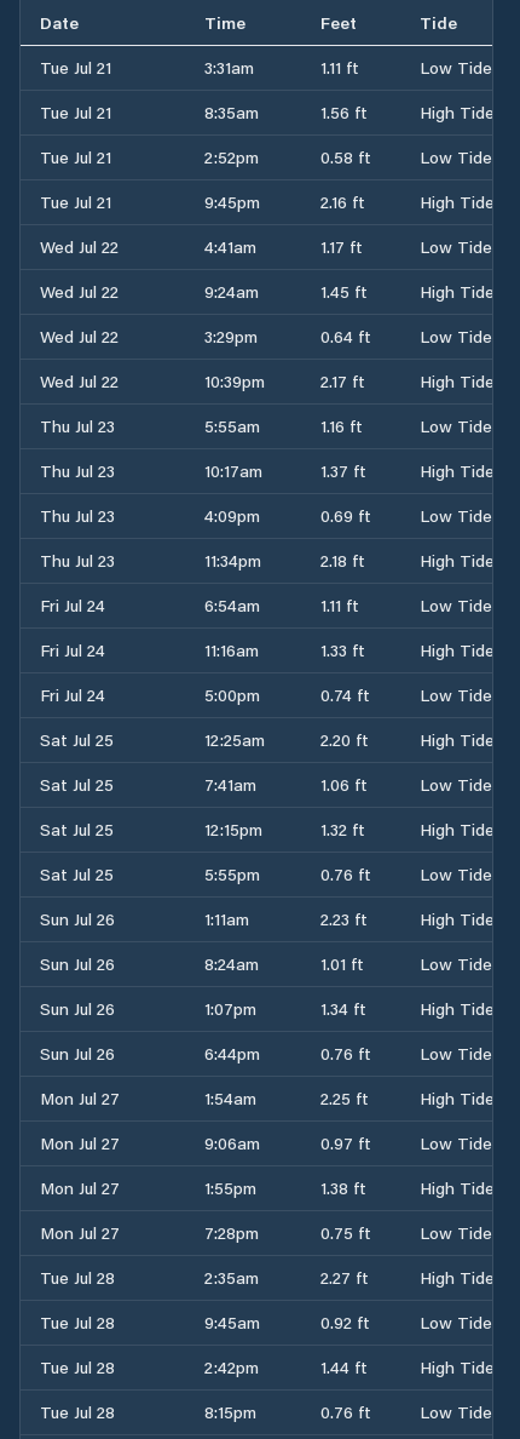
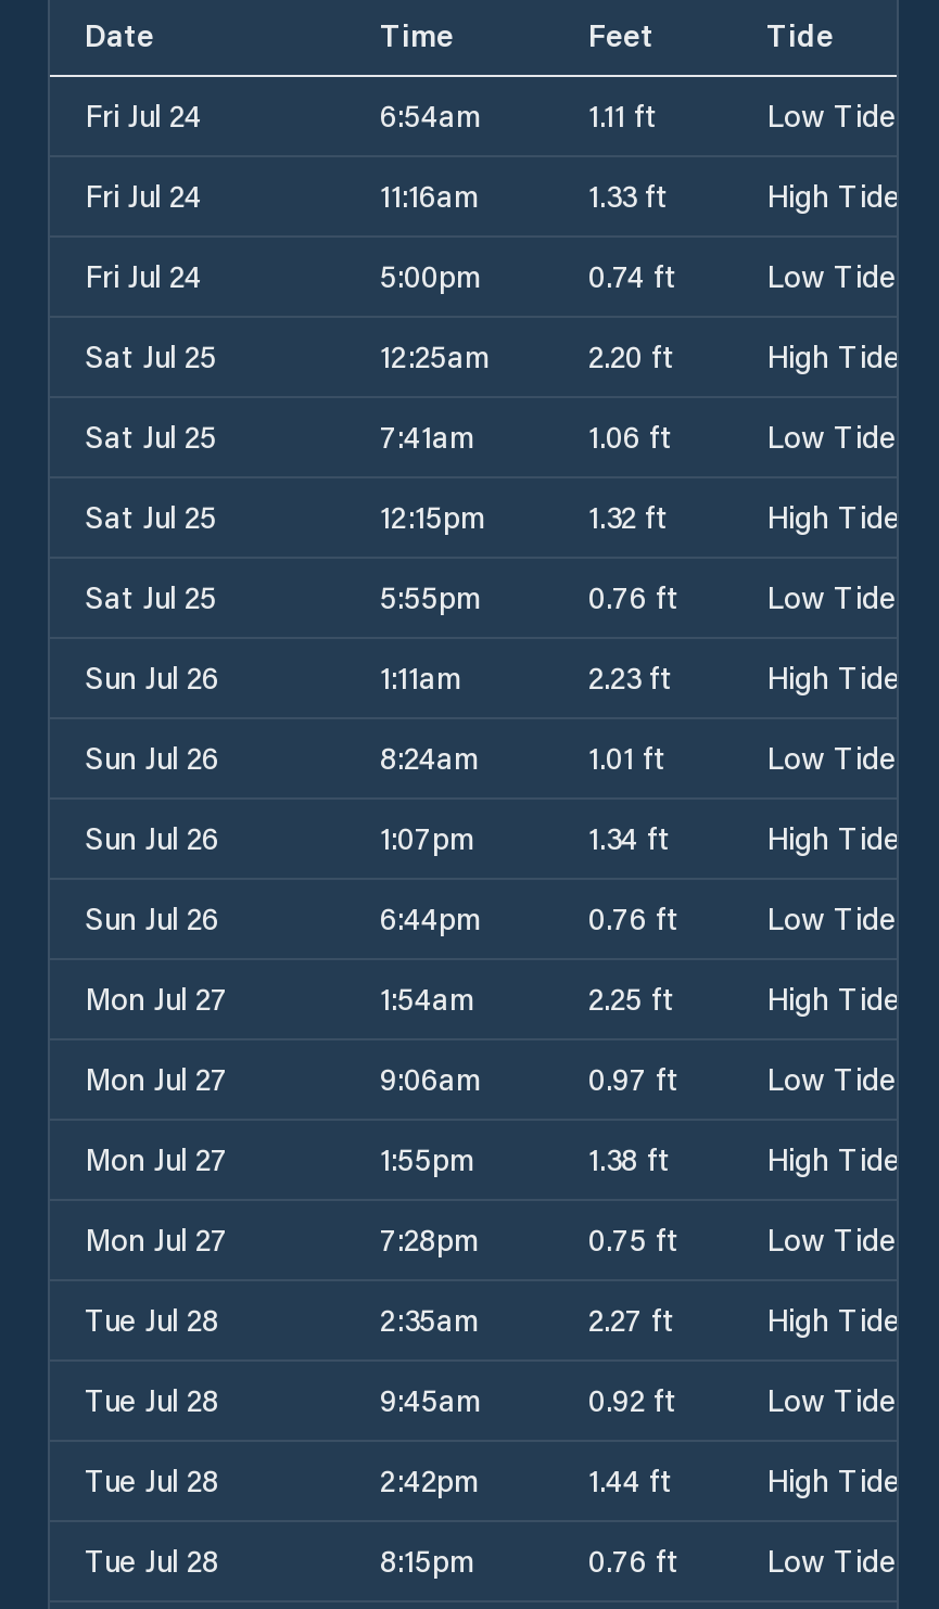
[40,56,495,572] Tue Jul 21 | 3:31am | 1.11 ft | Low Tide | Tue Jul 21 | 8:35am | 1.56 ft | High Tide | Tue Jul 21 | 2:52pm | 0.58 ft | Low Tide | Tue Jul 21 | 9:45pm | 2.16 ft | High Tide | Wed Jul 22 | 4:41am | 1.17 ft | Low Tide | Wed Jul 22 | 9:24am | 1.45 ft | High Tide | Wed Jul 22 | 3:29pm | 0.64 ft | Low Tide | Wed Jul 22 | 10:39pm | 2.17 ft | High Tide | Thu Jul 23 | 5:55am | 1.16 ft | Low Tide | Thu Jul 23 | 10:17am | 1.37 ft | High Tide | Thu Jul 23 | 4:09pm | 0.69 ft | Low Tide | Thu Jul 23 | 11:34pm | 2.18 ft | High Tide -> none

